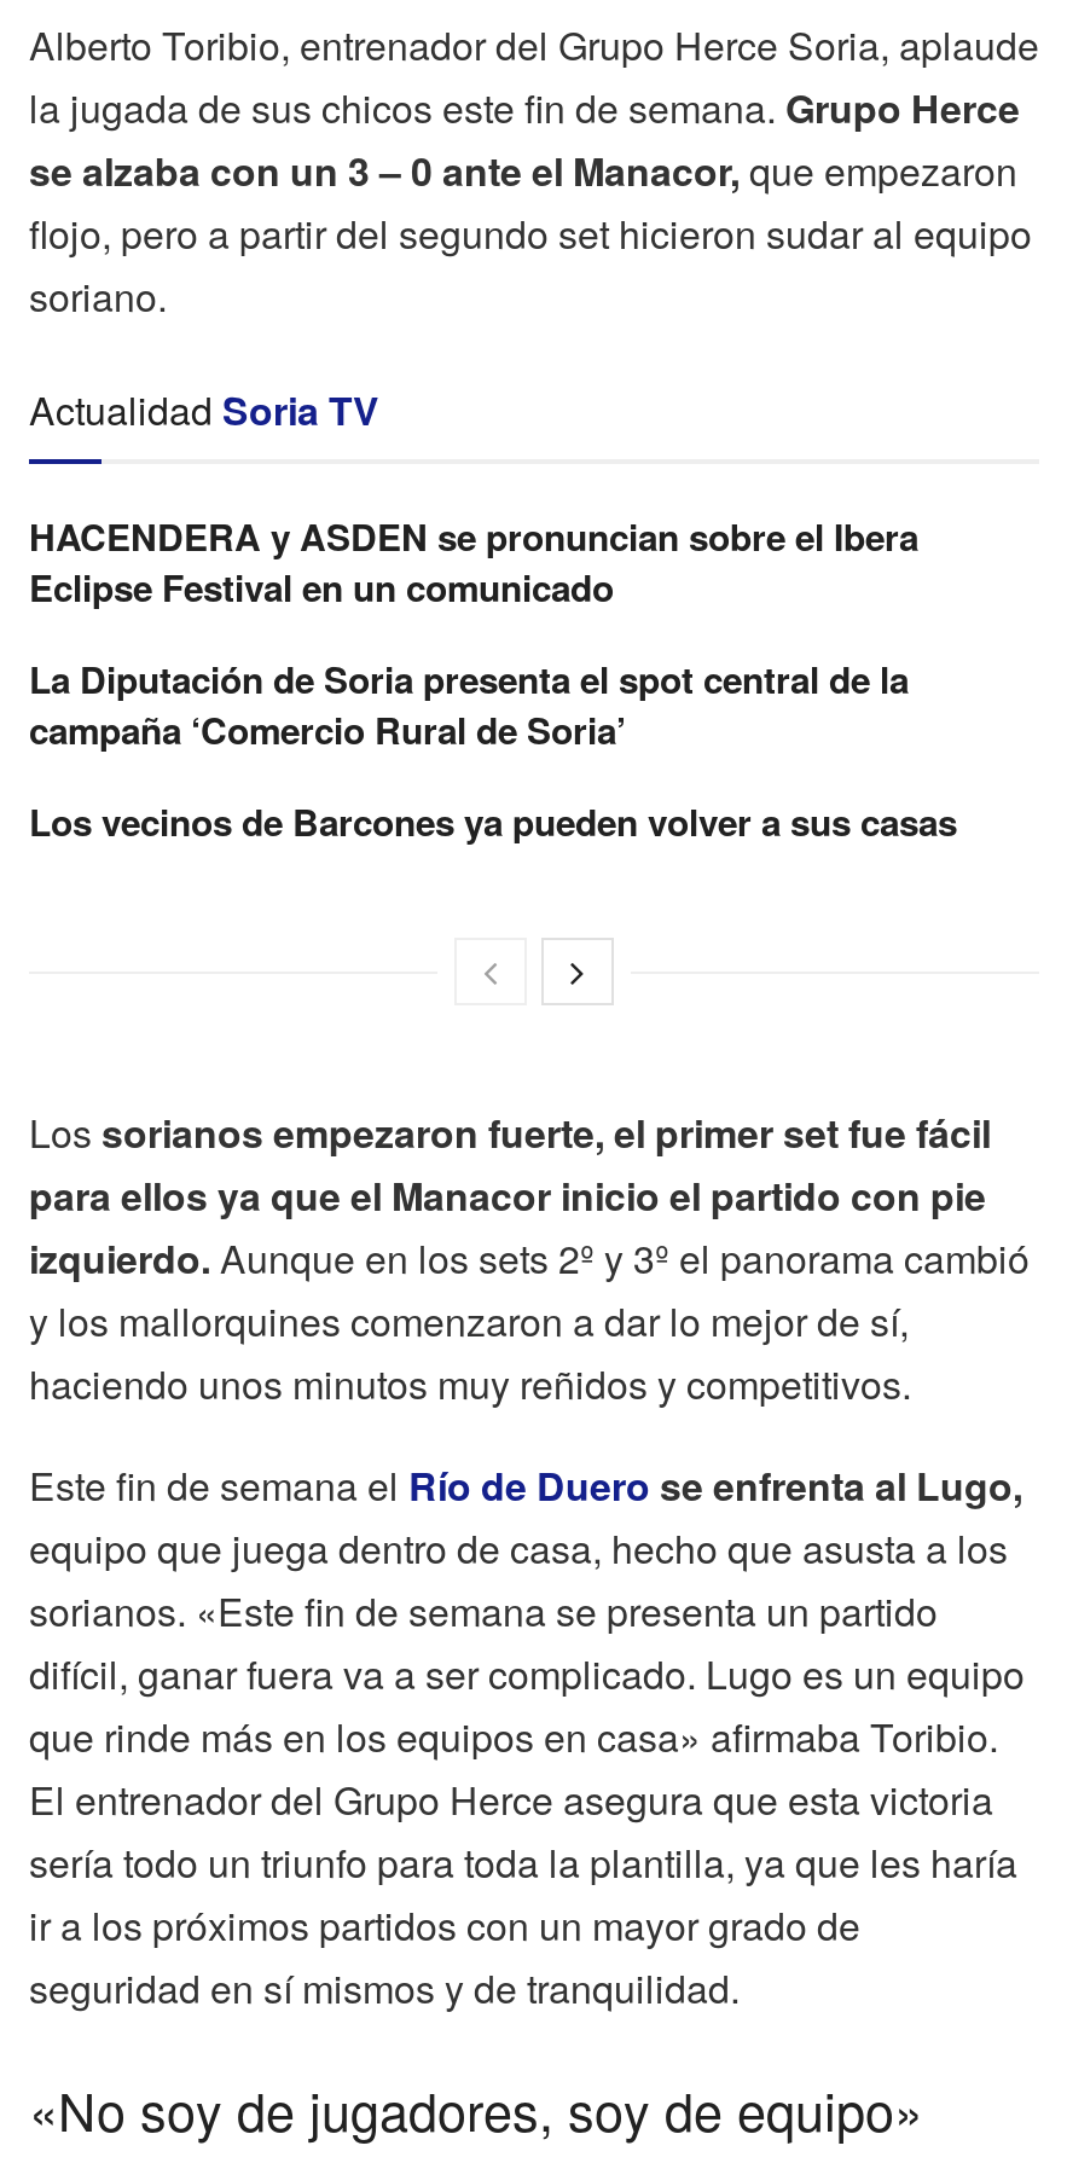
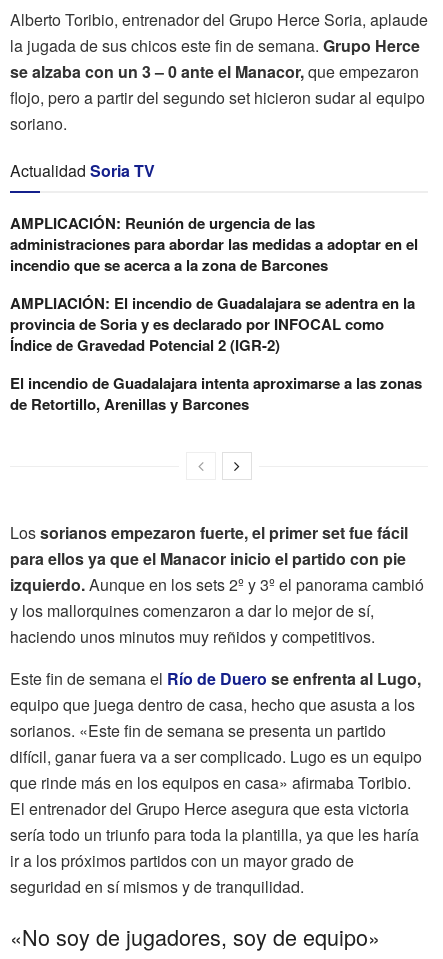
[29,511,918,615] HACENDERA y ASDEN se pronuncian sobre el Ibera | Eclipse Festival en un comunicado -> [10,212,418,276] AMPLICACIÓN: Reunión de urgencia de las | administraciones para abordar las medidas a adoptar en el | incendio que se acerca a la zona de Barcones
[29,653,909,757] La Diputación de Soria presenta el spot central de la | campaña ‘Comercio Rural de Soria’ -> [10,292,415,356] AMPLIACIÓN: El incendio de Guadalajara se adentra en la | provincia de Soria y es declarado por INFOCAL como | Índice de Gravedad Potencial 2 (IGR-2)
[29,796,957,849] Los vecinos de Barcones ya pueden volver a sus casas -> [10,372,422,415] El incendio de Guadalajara intenta aproximarse a las zonas | de Retortillo, Arenillas y Barcones

